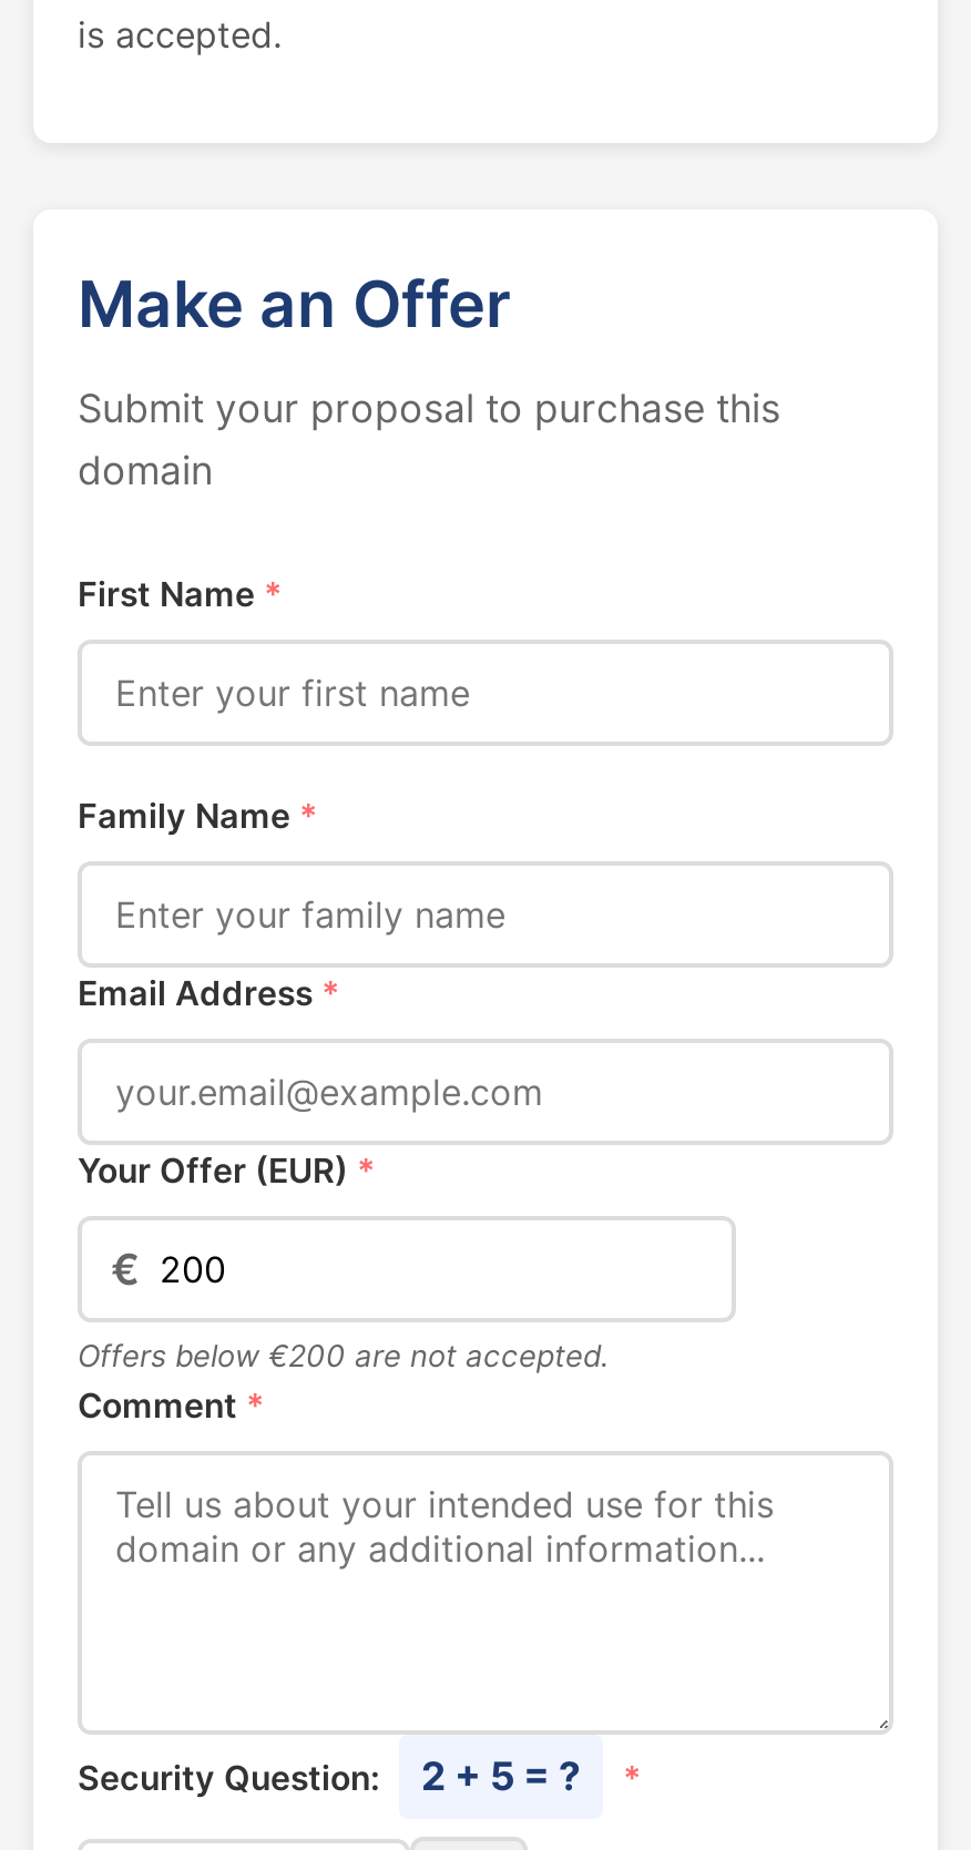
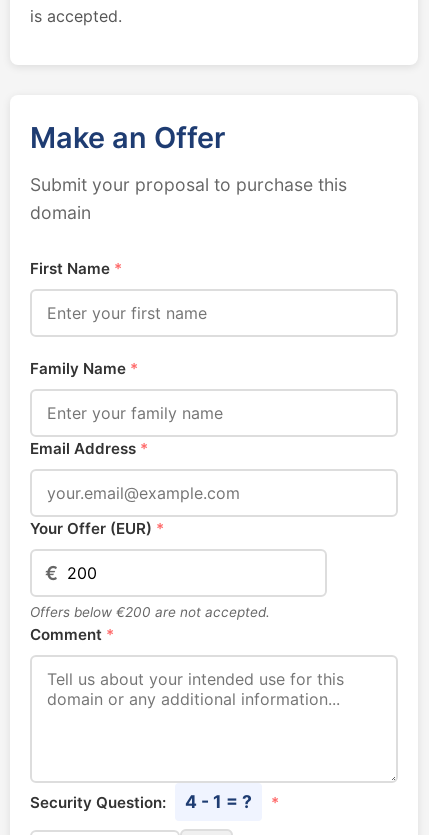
[421,1752,581,1799] 2 + 5 = ? -> [185,791,252,812] 4 - 1 = ?

